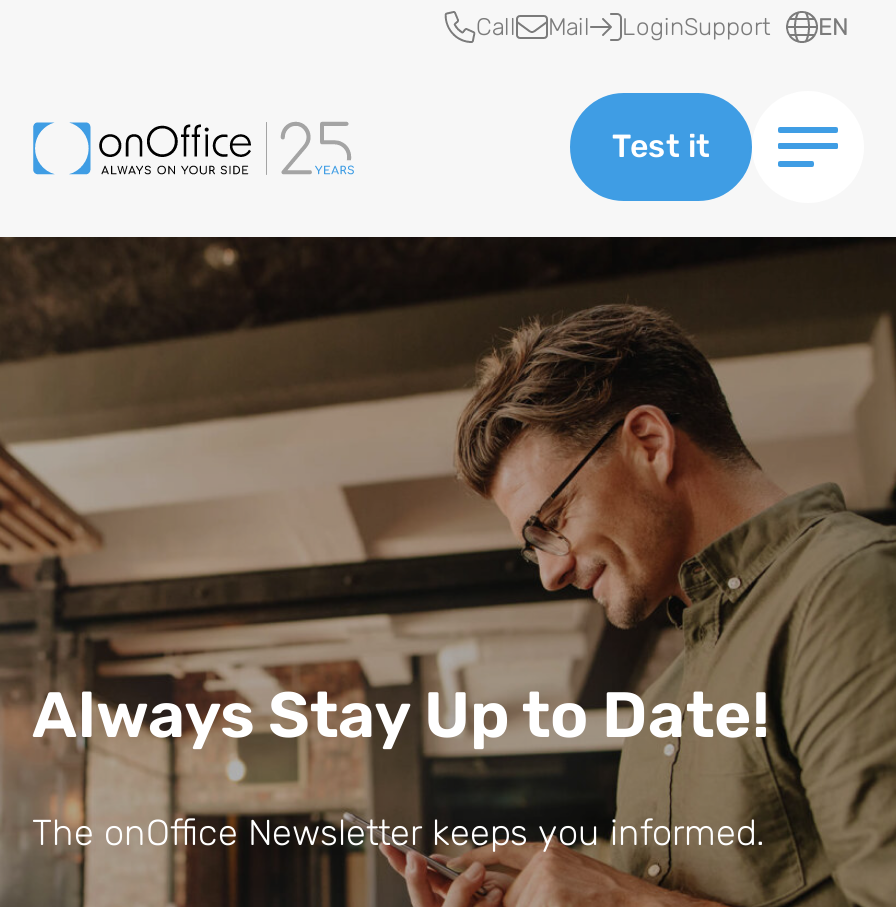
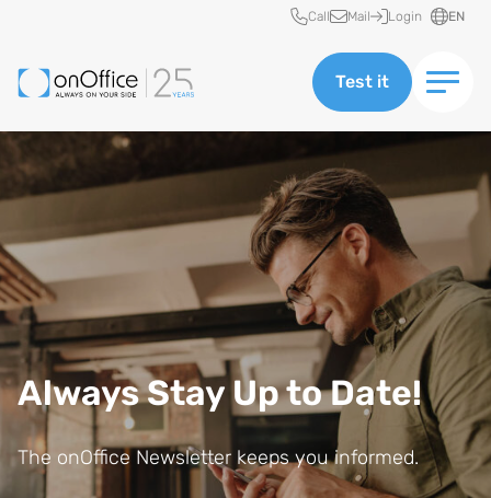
[622,12,770,40] LoginSupport -> [388,8,422,24] Login

